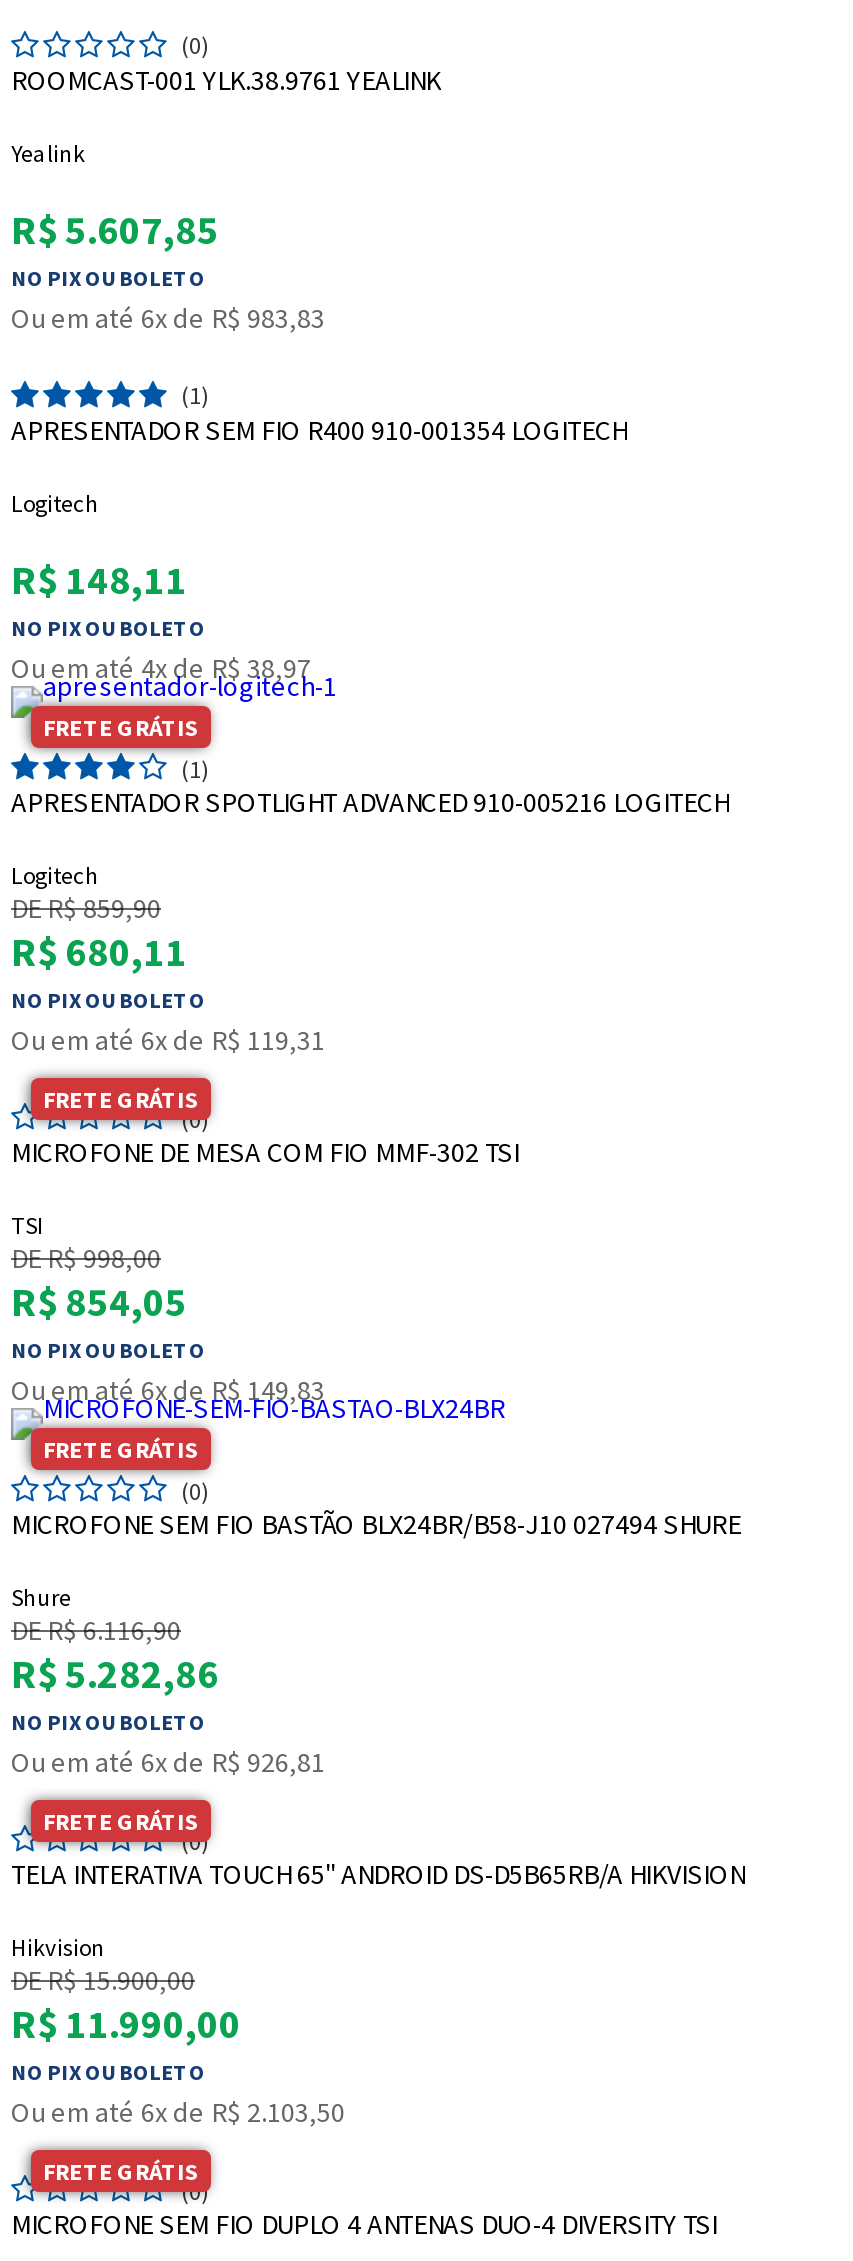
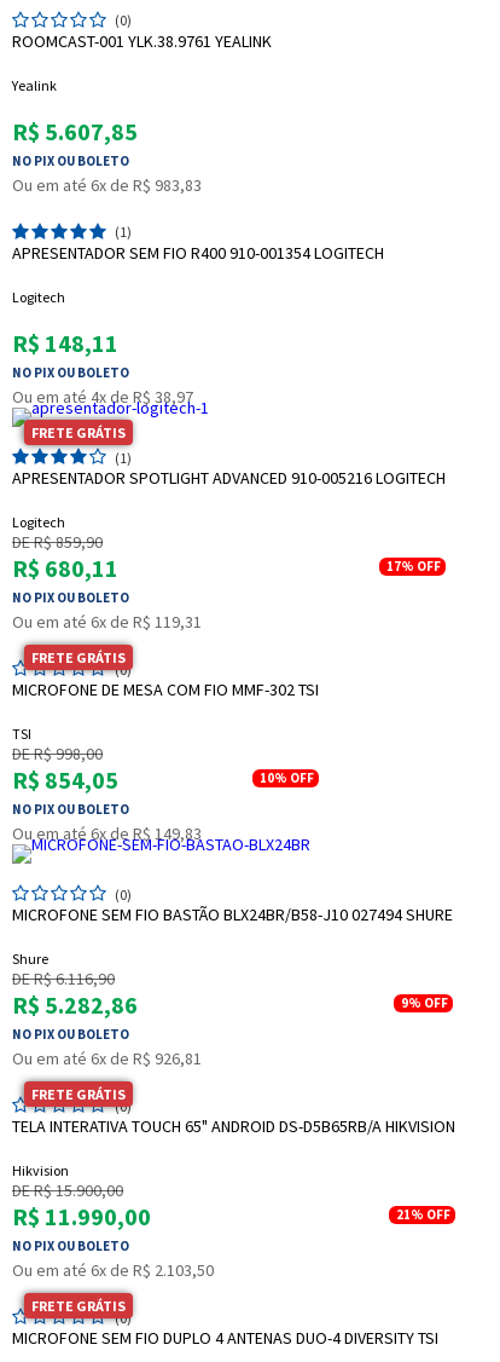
none -> [386,558,441,575] 17%OFF
none -> [260,769,314,786] 10%OFF
[43,1434,199,1464] FRETE GRÁTIS -> none
none -> [401,995,448,1011] 9%OFF
none -> [396,1206,450,1223] 21%OFF

